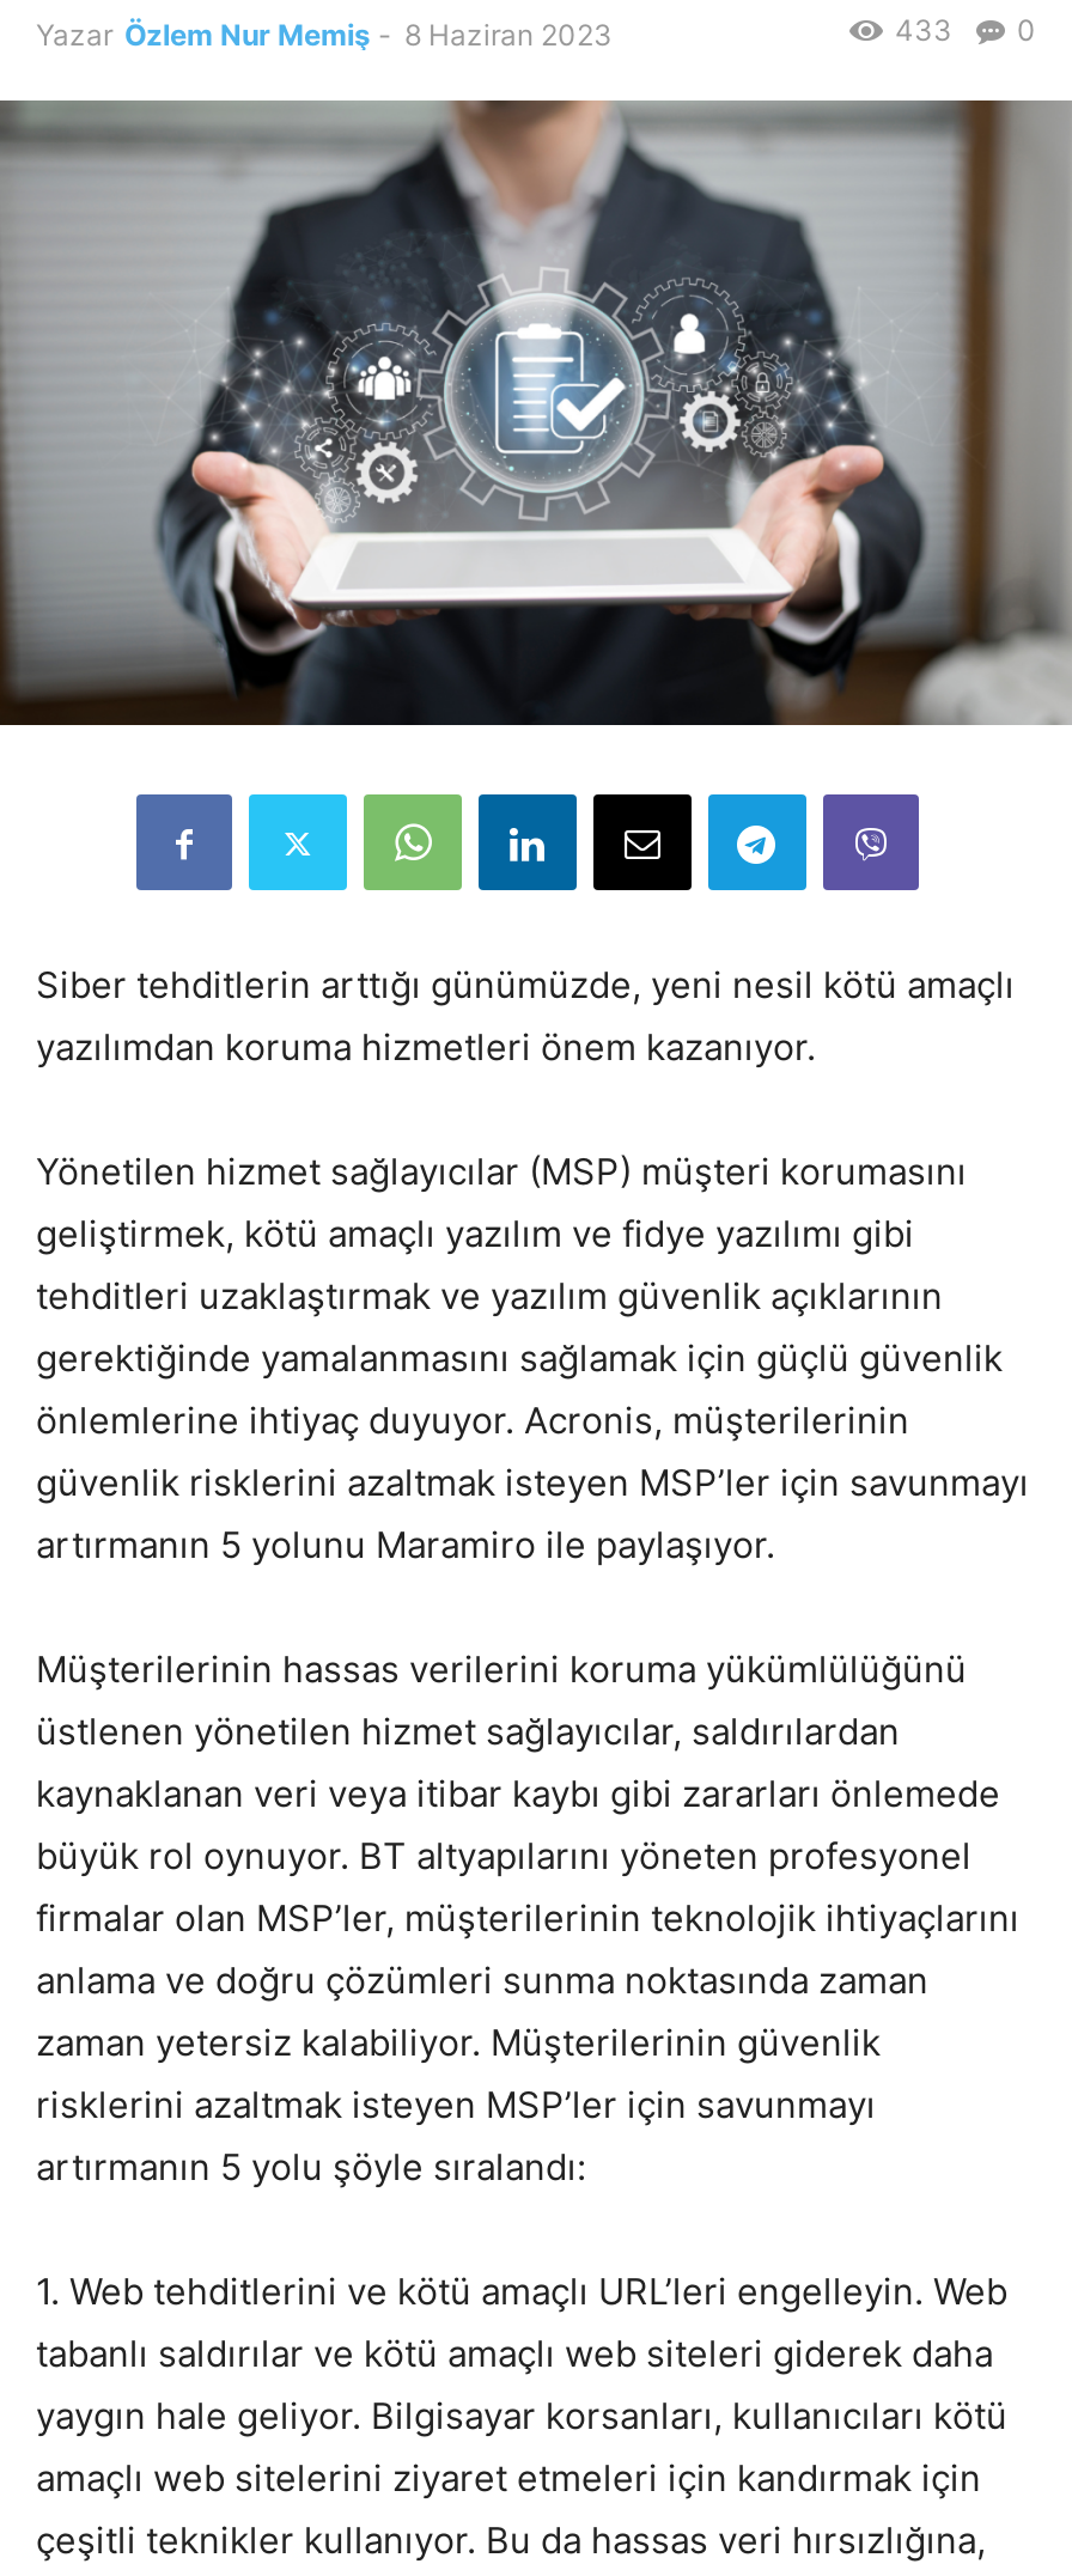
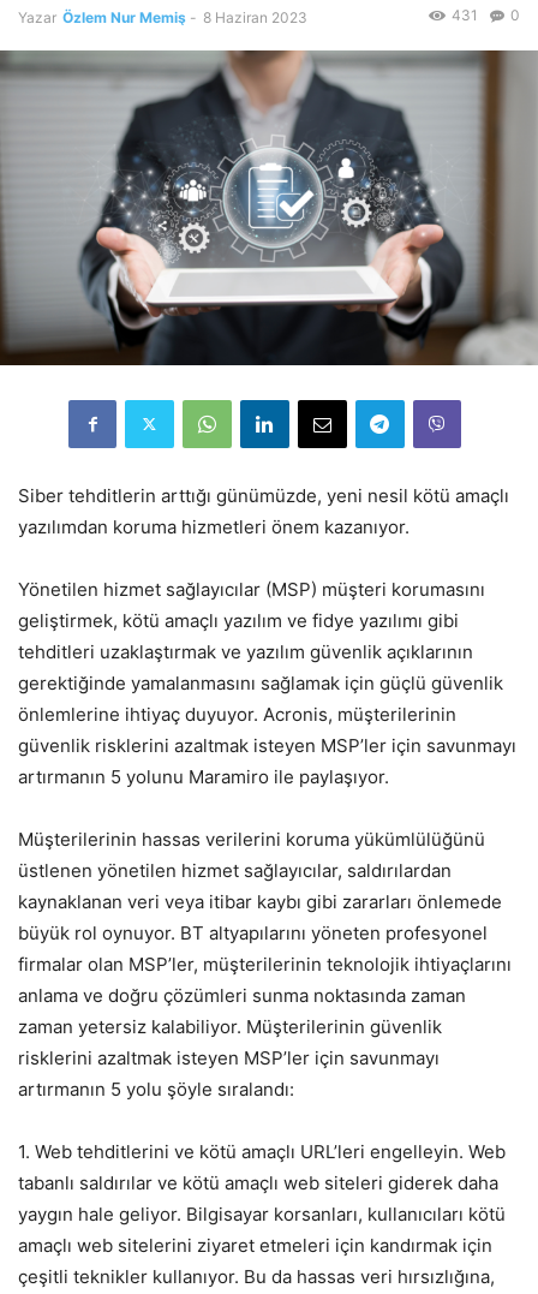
[895,12,1036,48] 433 0 -> [452,6,520,24] 431 0

